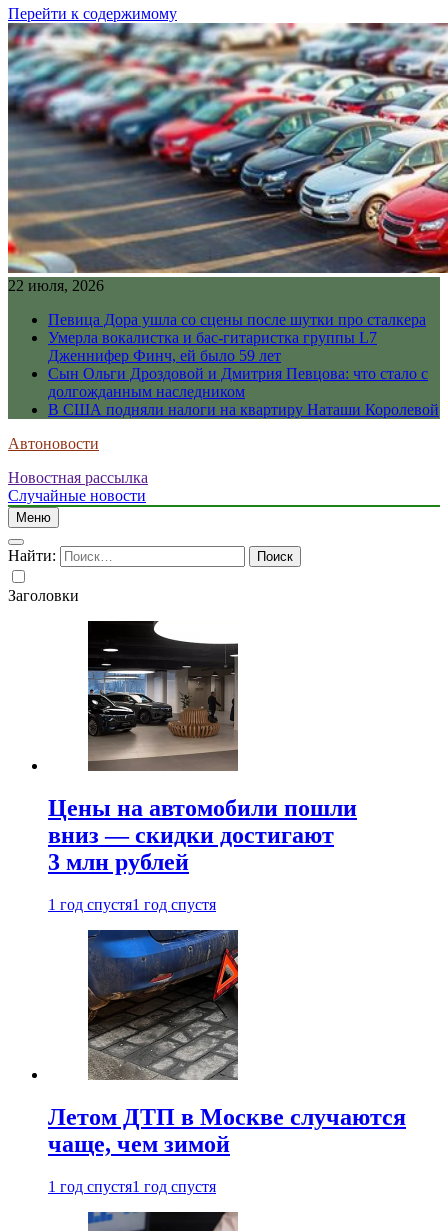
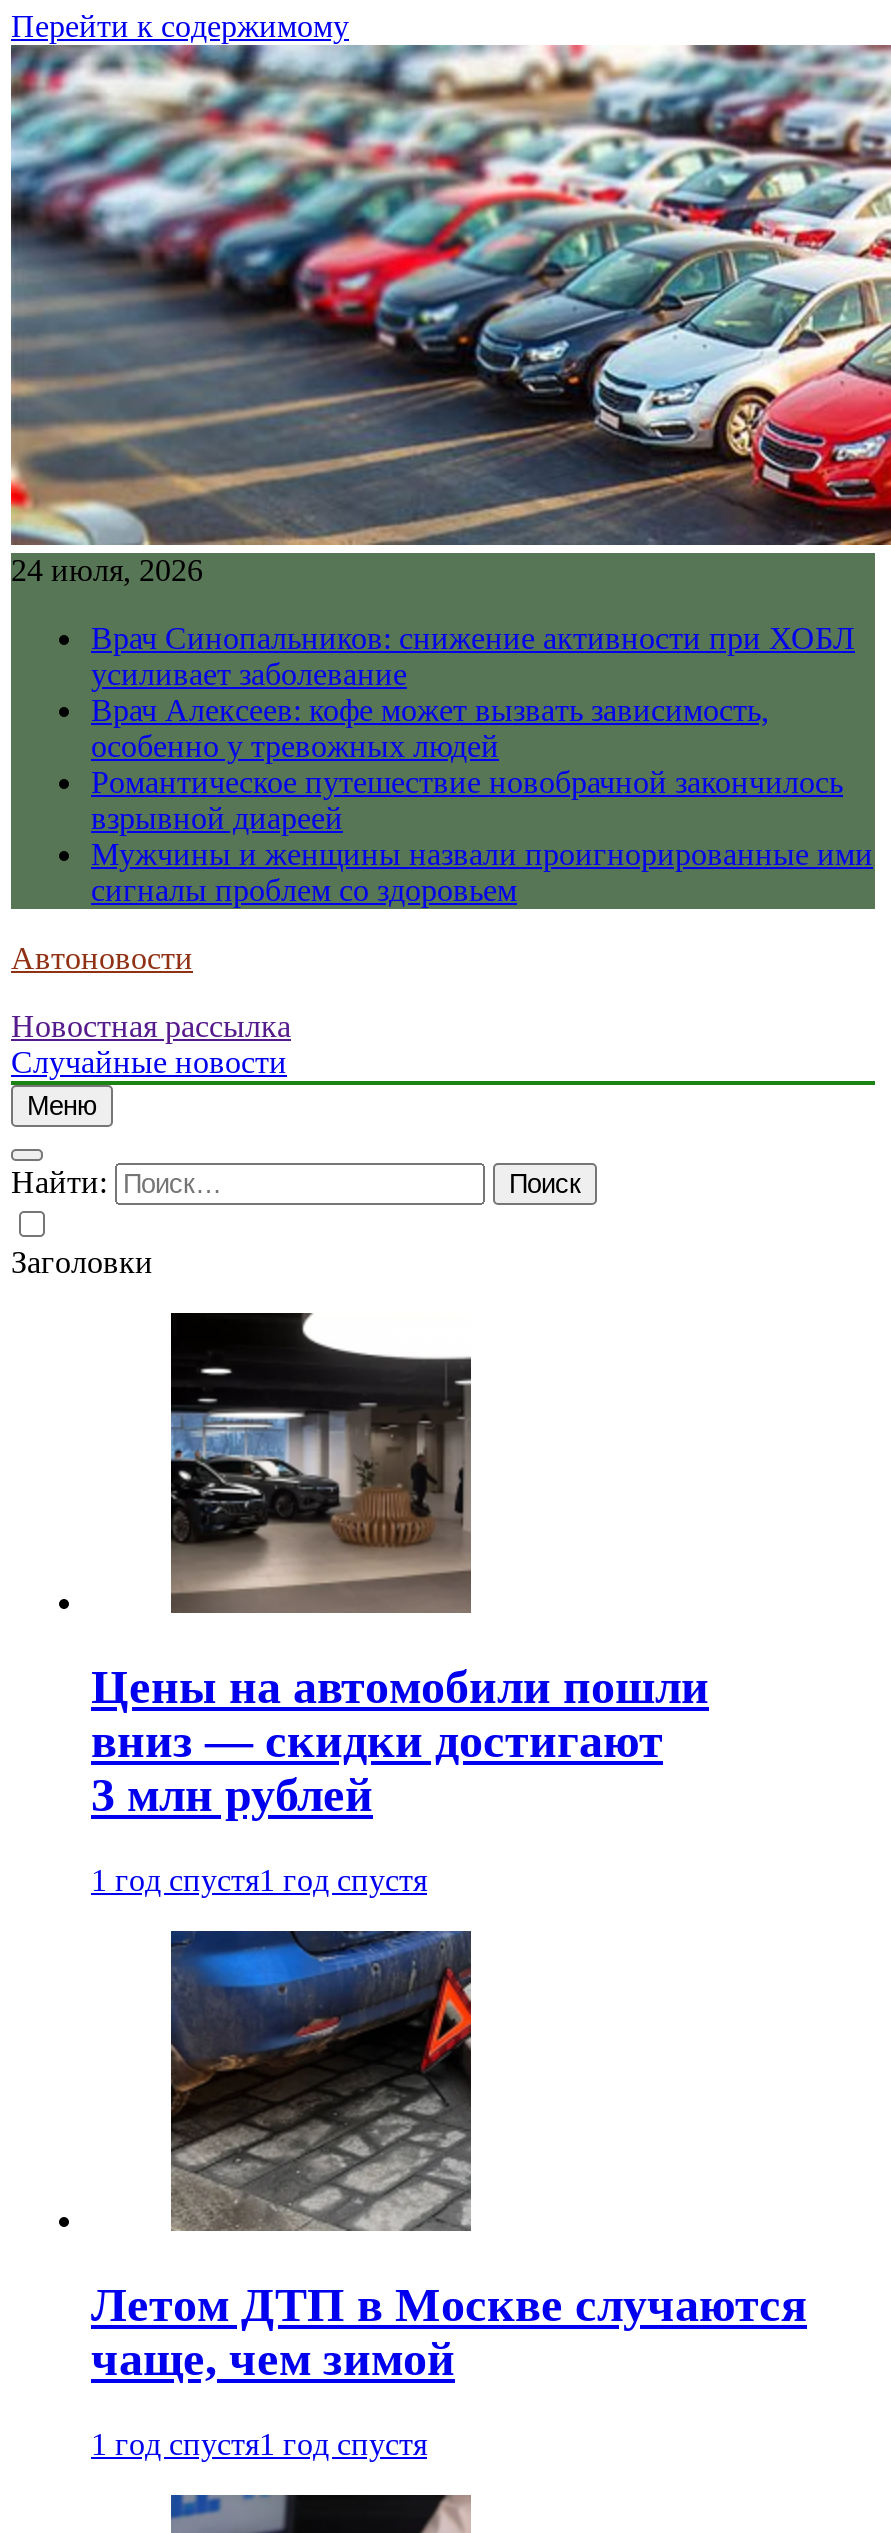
[8,277,104,294] 22 июля, 2026 -> [11,553,203,587] 24 июля, 2026
[48,311,439,418] Певица Дора ушла со сцены после шутки про сталкера | Умерла вокалистка и бас-гитаристка группы L7 | Дженнифер Финч, ей было 59 лет | Сын Ольги Дроздовой и Дмитрия Певцова: что стало с | долгожданным наследником | В США подняли налоги на квартиру Наташи Королевой -> [91,621,873,907] Врач Синопальников: снижение активности при ХОБЛ | усиливает заболевание | Врач Алексеев: кофе может вызвать зависимость, | особенно у тревожных людей | Романтическое путешествие новобрачной закончилось | взрывной диареей | Мужчины и женщины назвали проигнорированные ими | сигналы проблем со здоровьем

